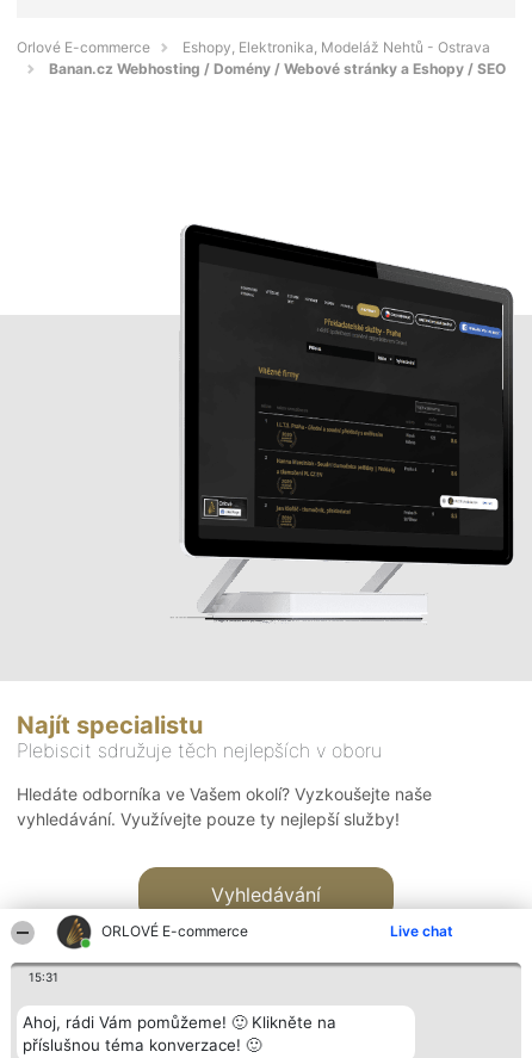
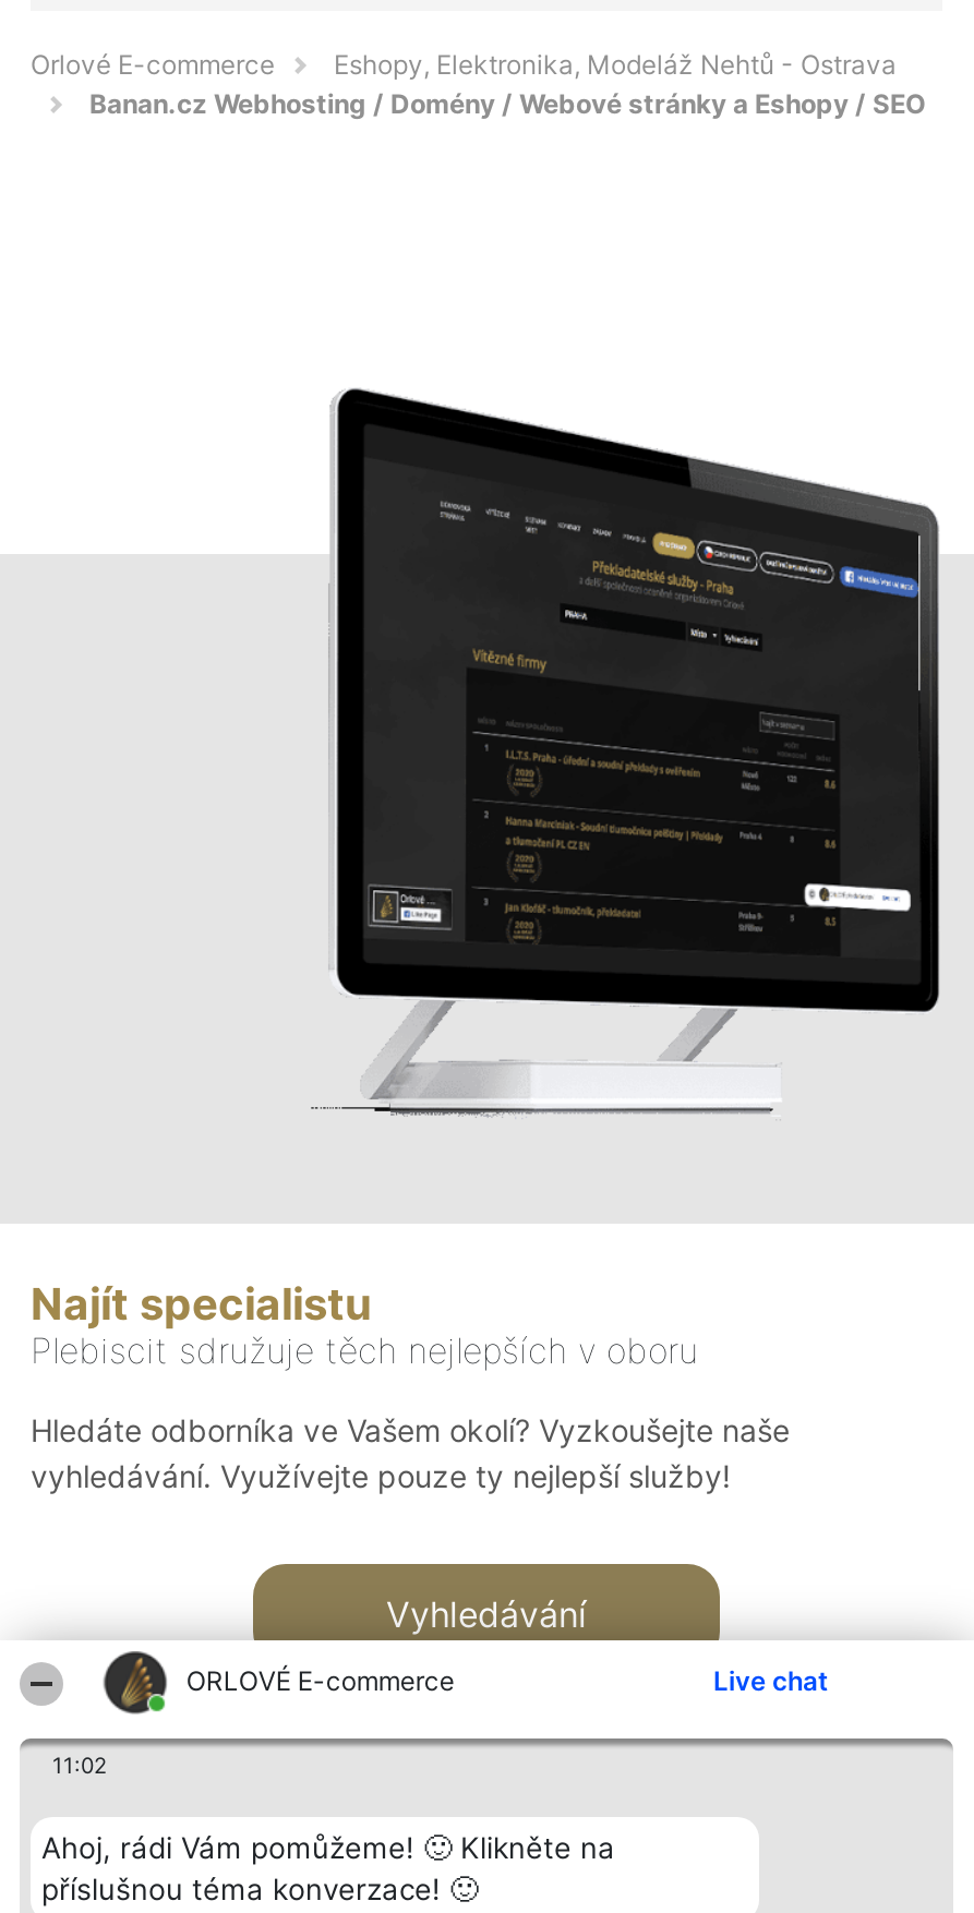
[29,970,58,984] 15:31 -> [52,1752,107,1778] 11:02

